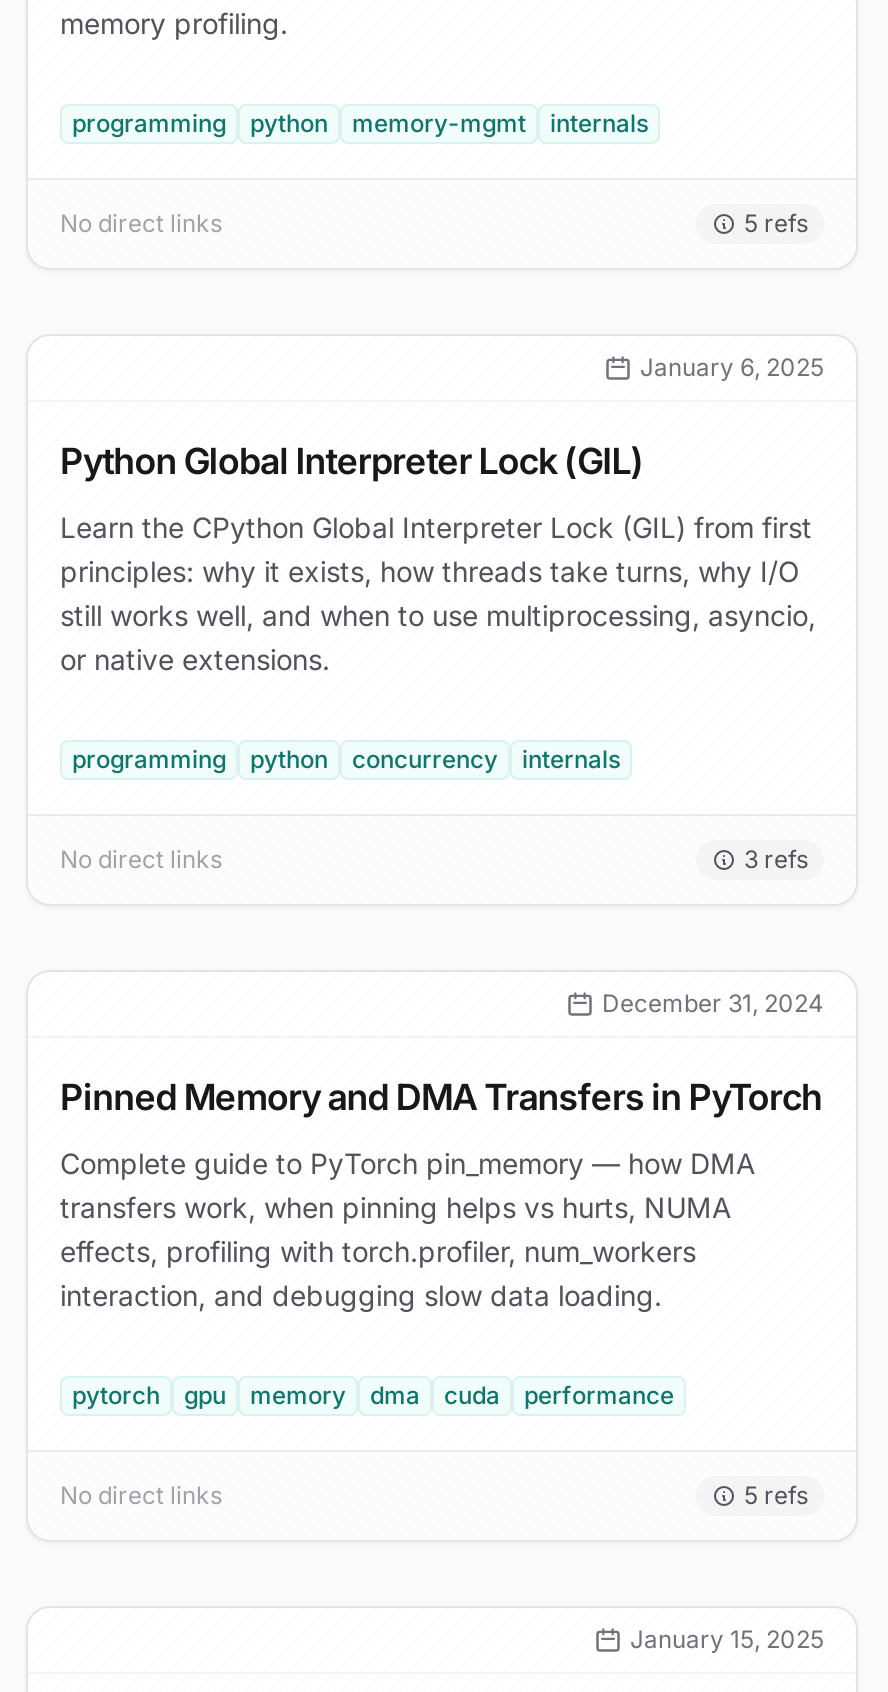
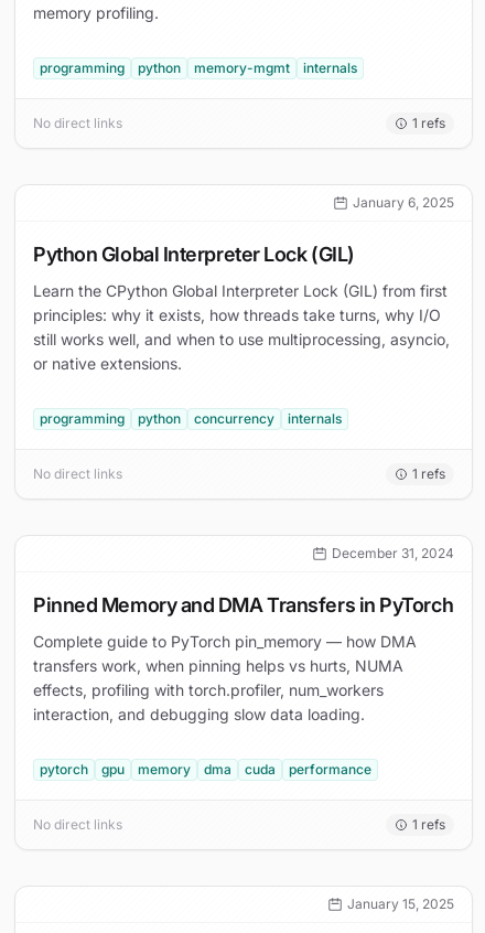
[744,208,808,238] 5 refs -> [412,115,445,131] 1 refs
[744,844,808,874] 3 refs -> [412,465,445,482] 1 refs
[744,1480,808,1510] 5 refs -> [412,816,445,833] 1 refs

